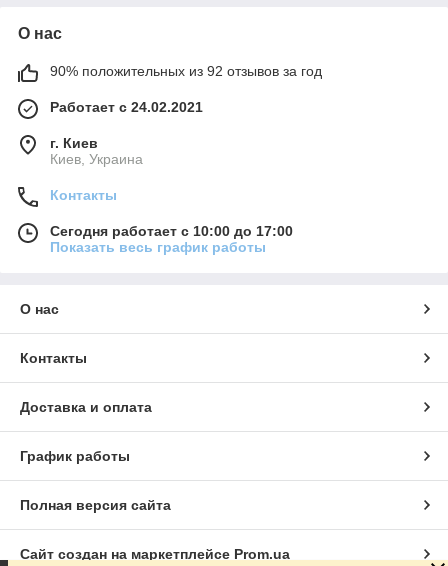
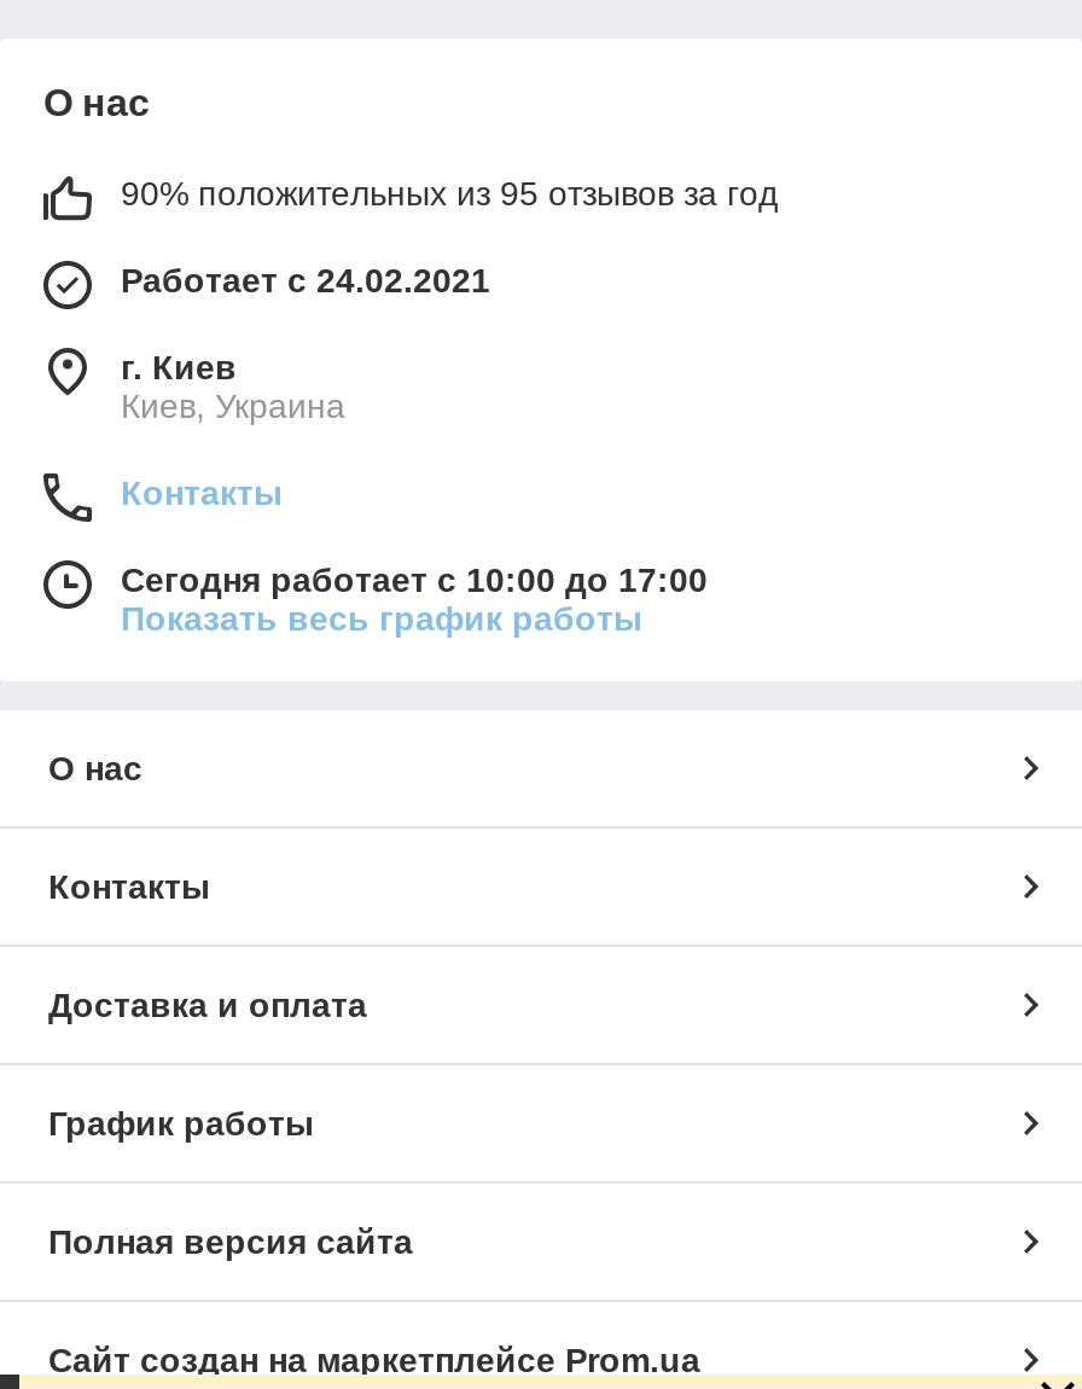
[50,63,322,79] 90% положительных из 92 отзывов за год -> [121,175,778,214] 90% положительных из 95 отзывов за год

